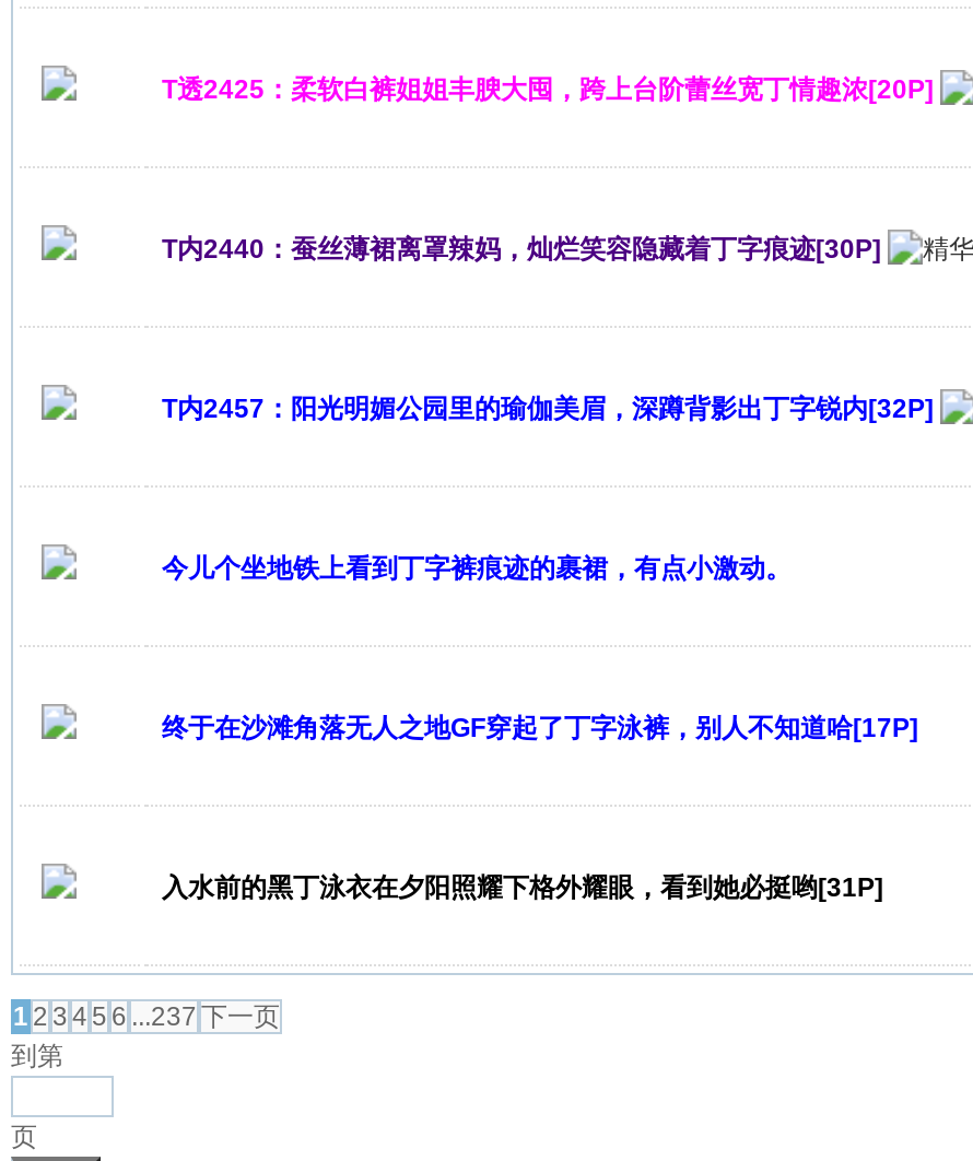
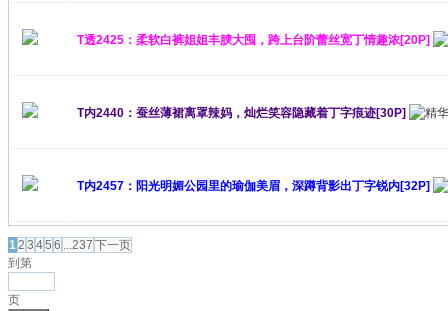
[162,553,792,584] 今儿个坐地铁上看到丁字裤痕迹的裹裙，有点小激动。 -> none
[162,713,918,743] 终于在沙滩角落无人之地GF穿起了丁字泳裤，别人不知道哈[17P] -> none
[162,872,883,903] 入水前的黑丁泳衣在夕阳照耀下格外耀眼，看到她必挺哟[31P] -> none

